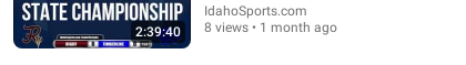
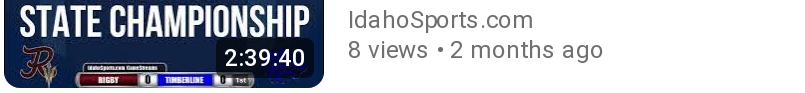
[204,20,337,35] 8 views • 1 month ago -> [348,36,604,64] 8 views • 2 months ago

